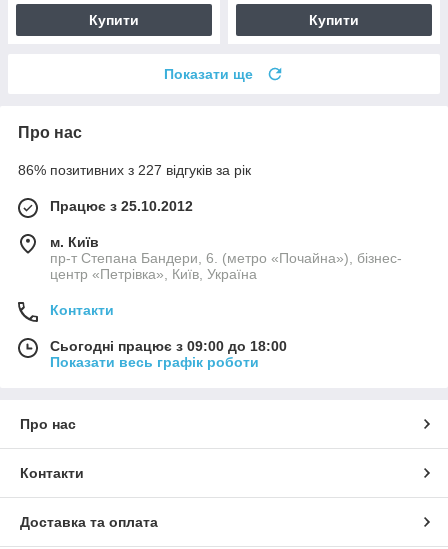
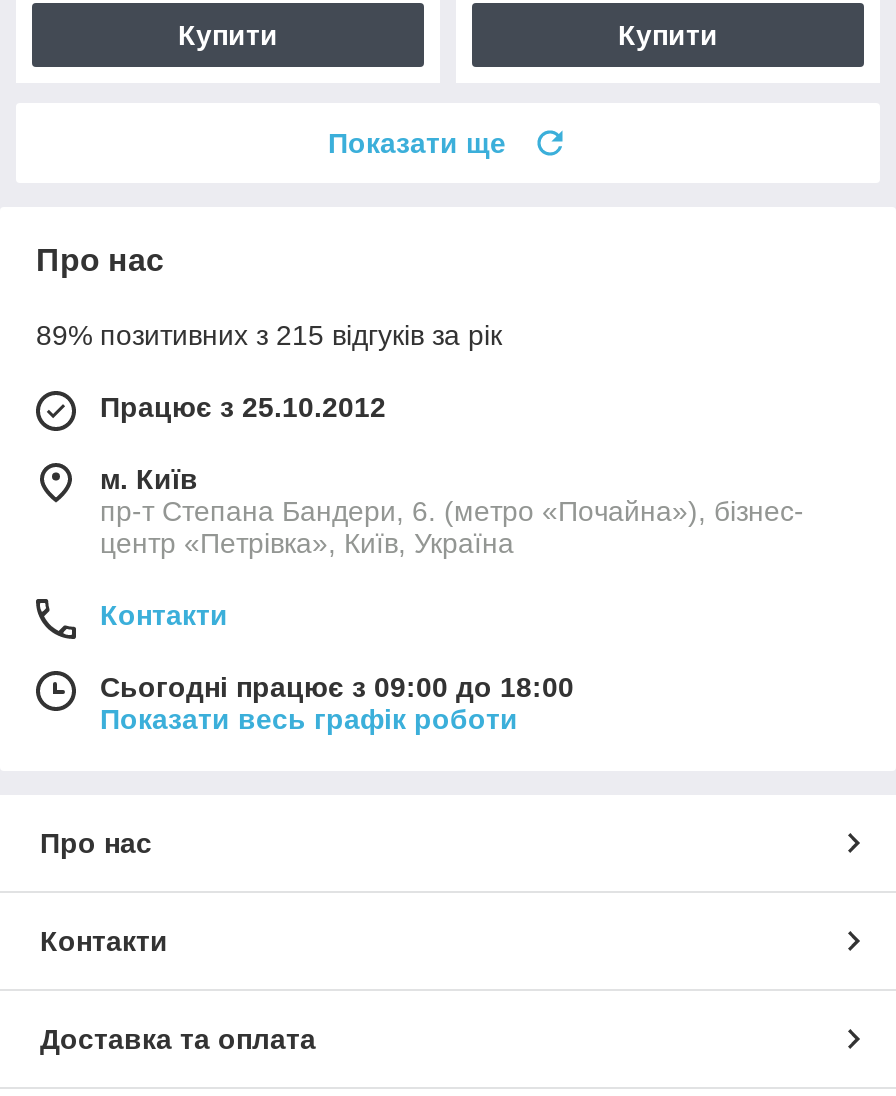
[18,162,251,178] 86% позитивних з 227 відгуків за рік -> [36,320,502,352] 89% позитивних з 215 відгуків за рік

